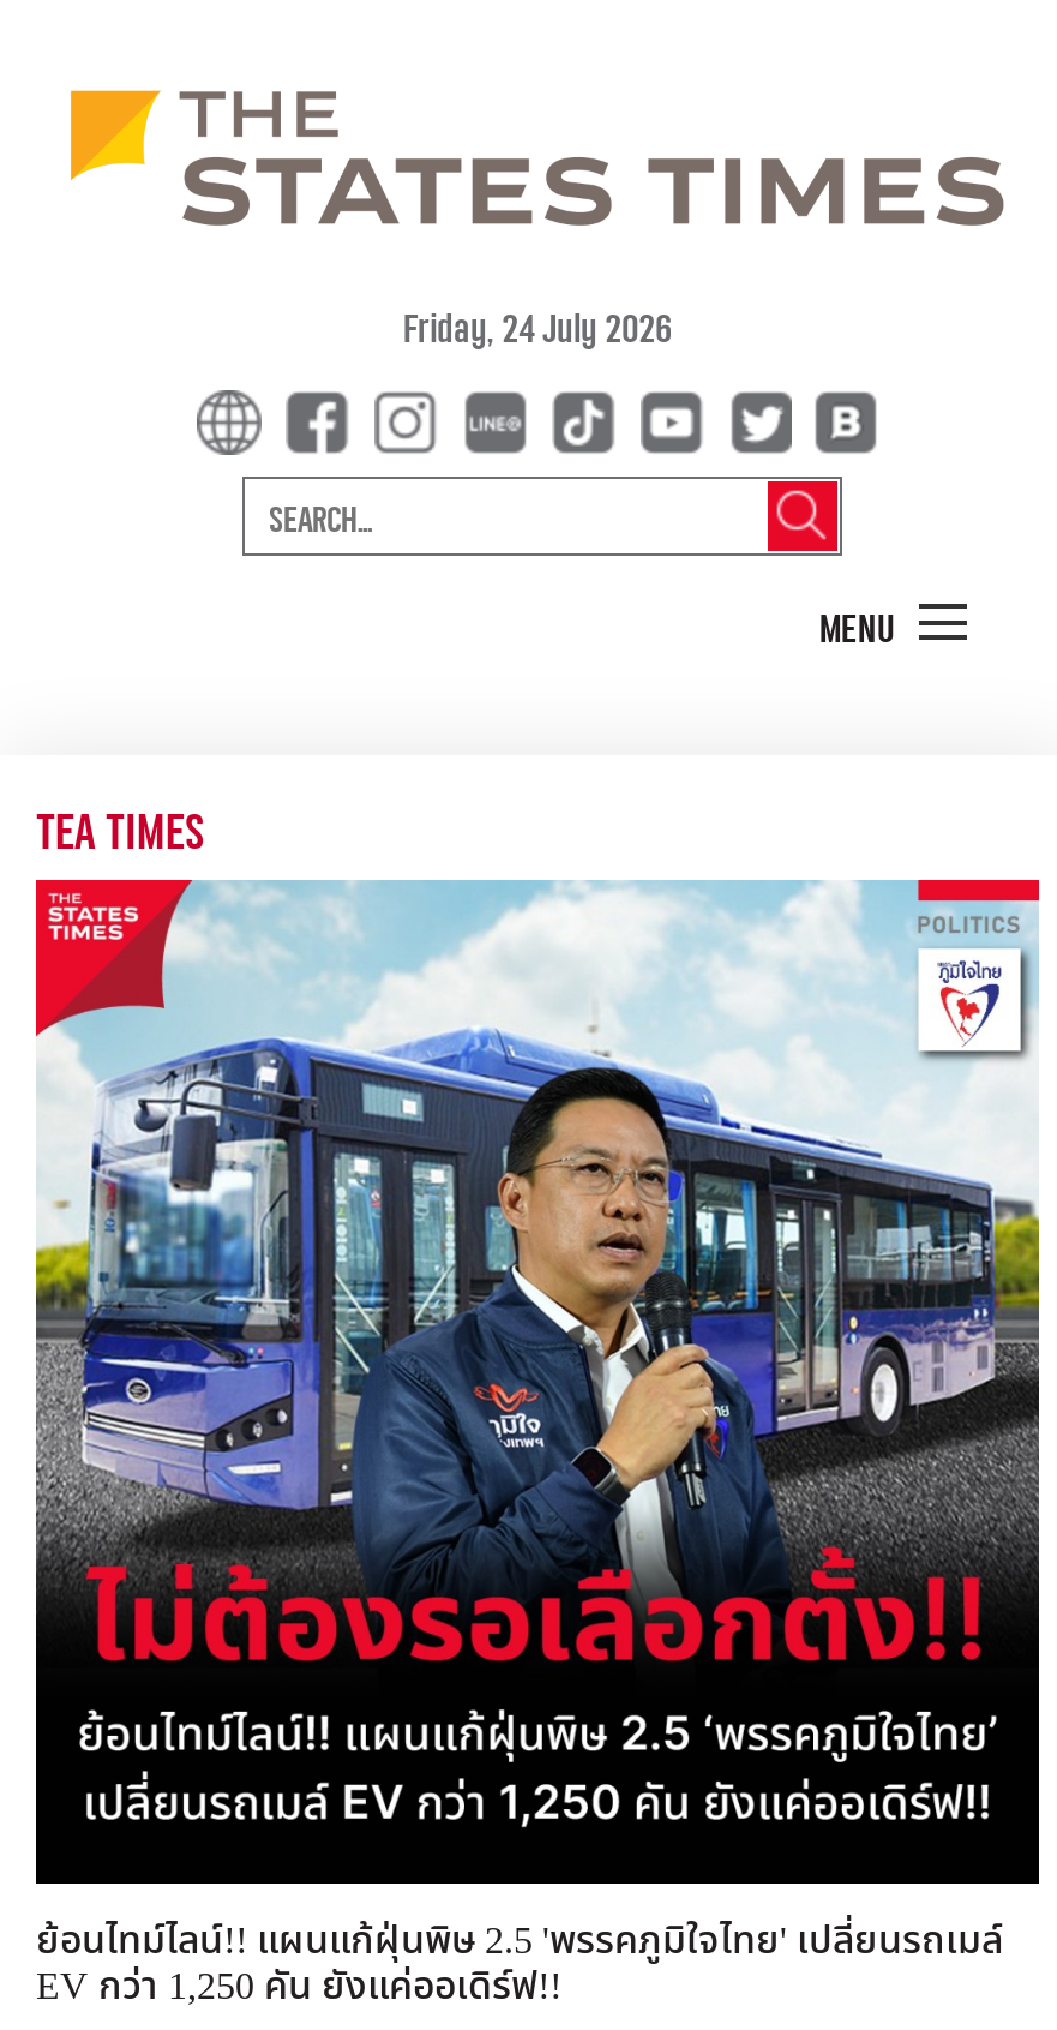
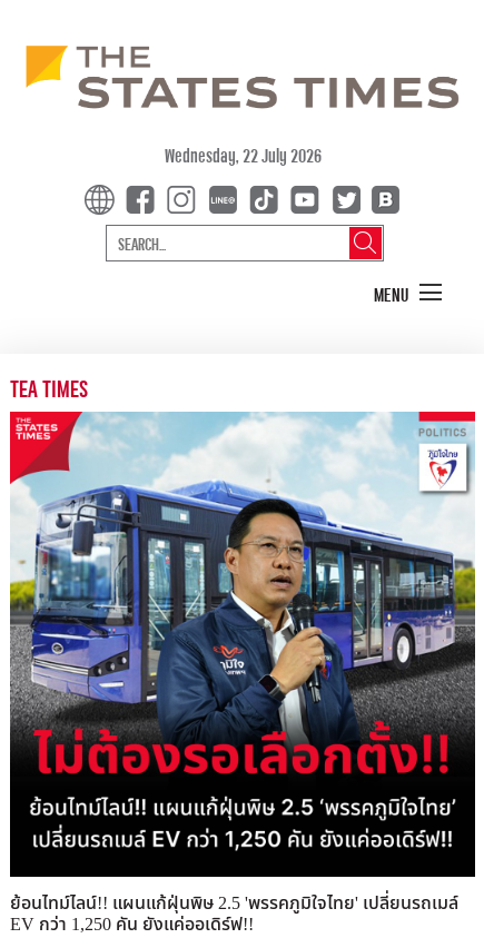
[403,302,672,352] Friday, 24 July 2026 -> [164,144,321,167] Wednesday, 22 July 2026

